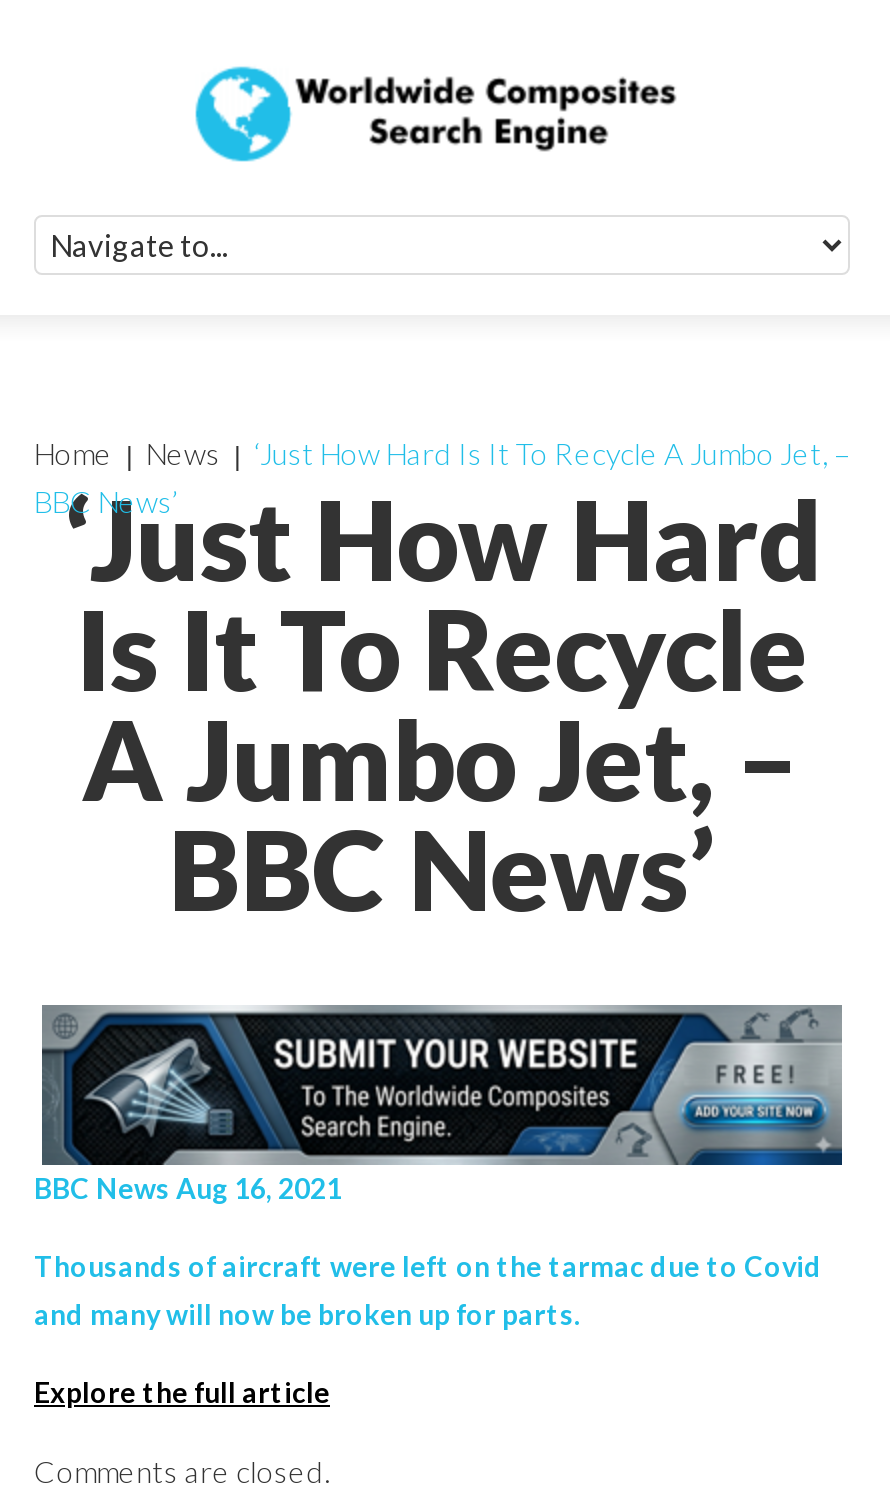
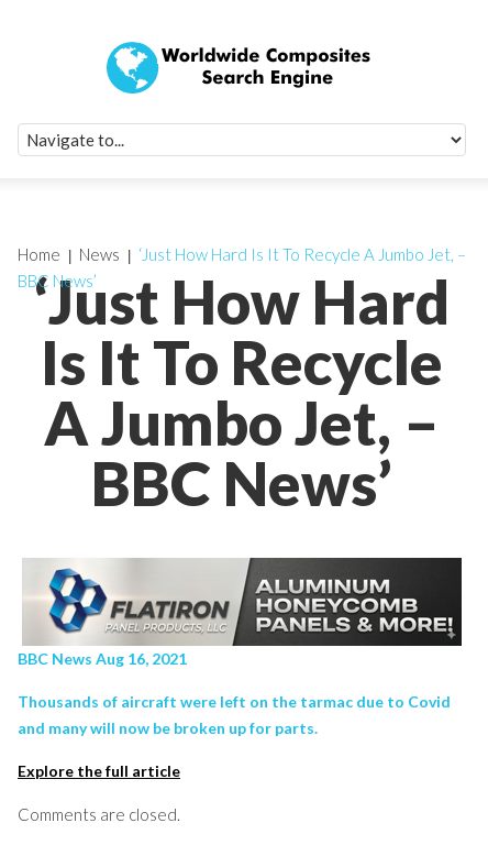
[40,1005,844,1167] [image] -> [22,557,463,647] [image]

